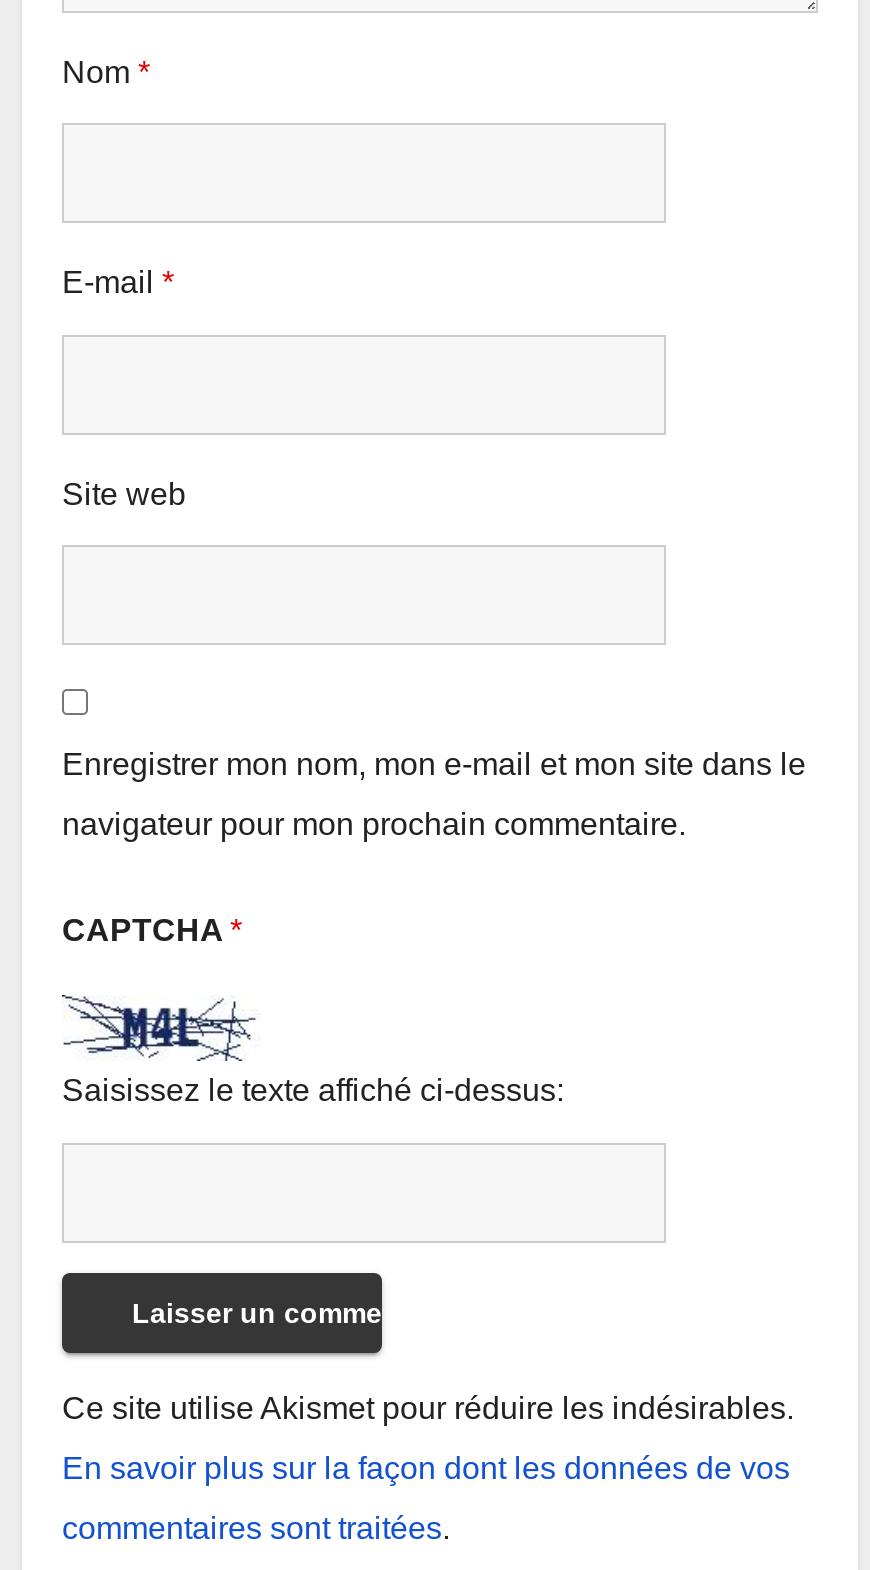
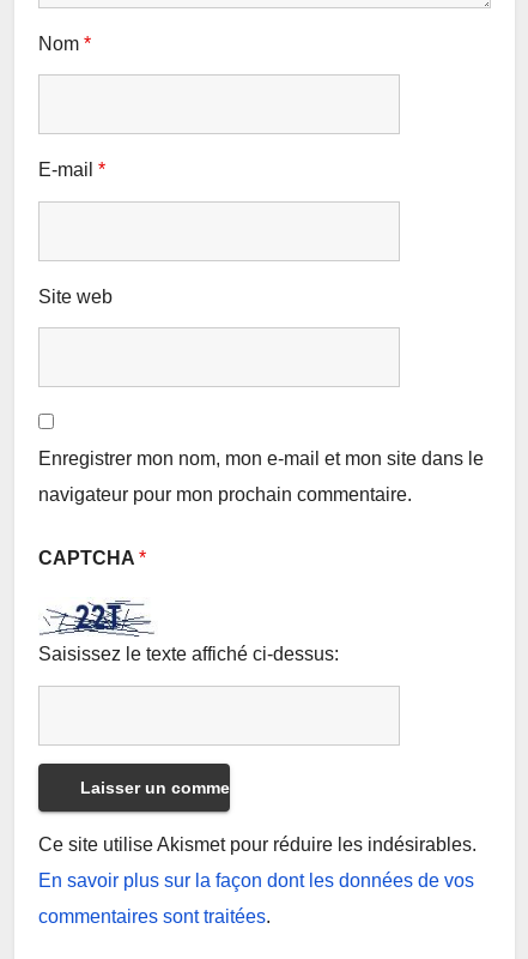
[62,993,256,1063] [image] -> [40,597,154,637] [image]

